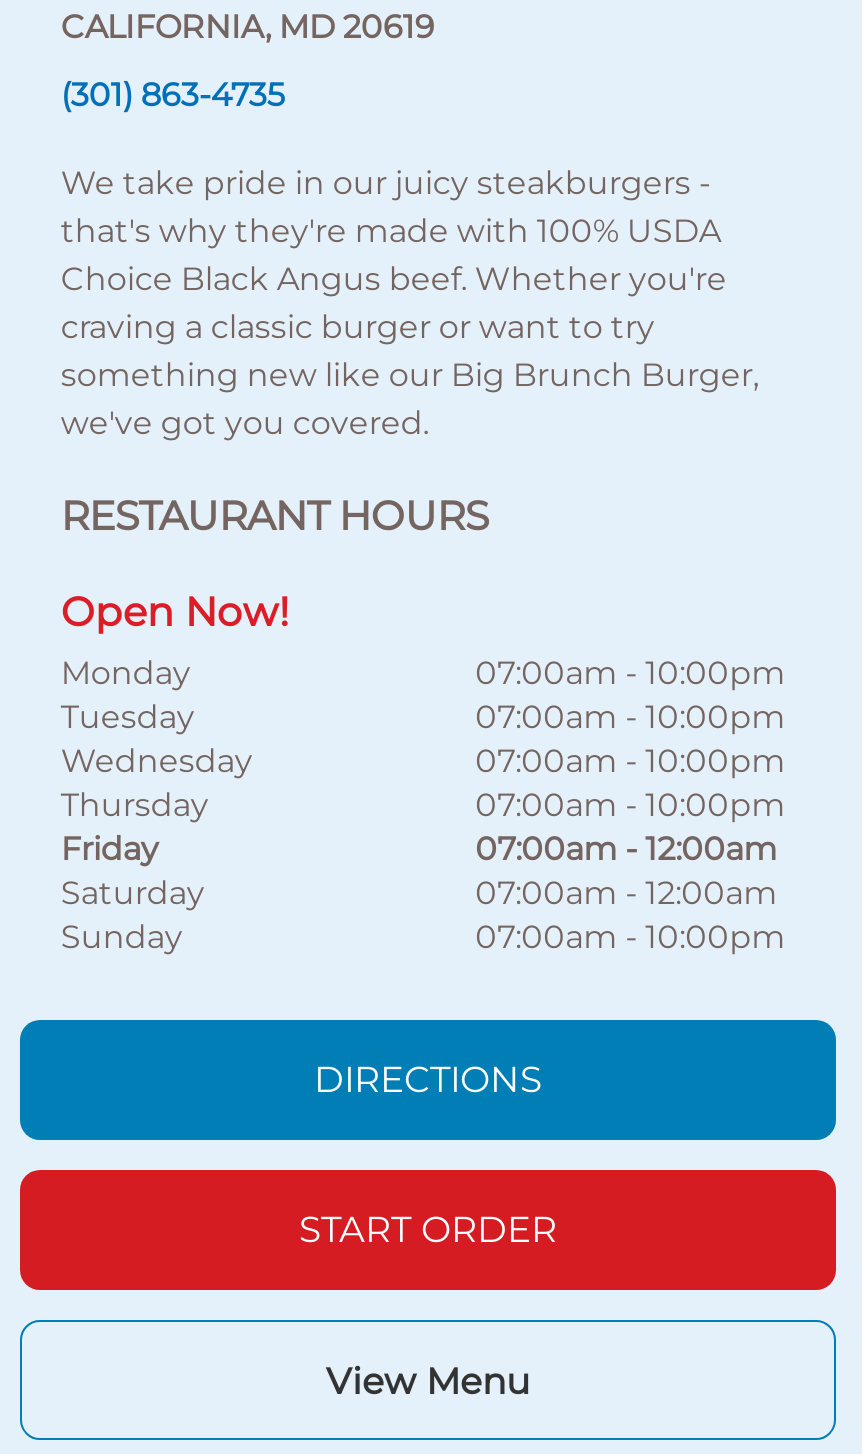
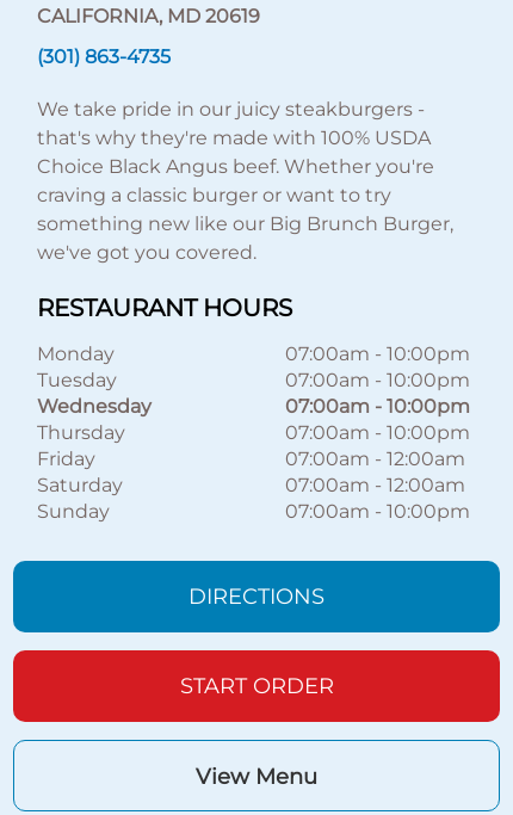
[61,588,289,636] Open Now! -> none

